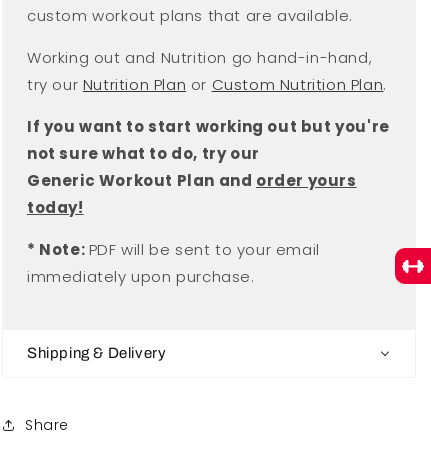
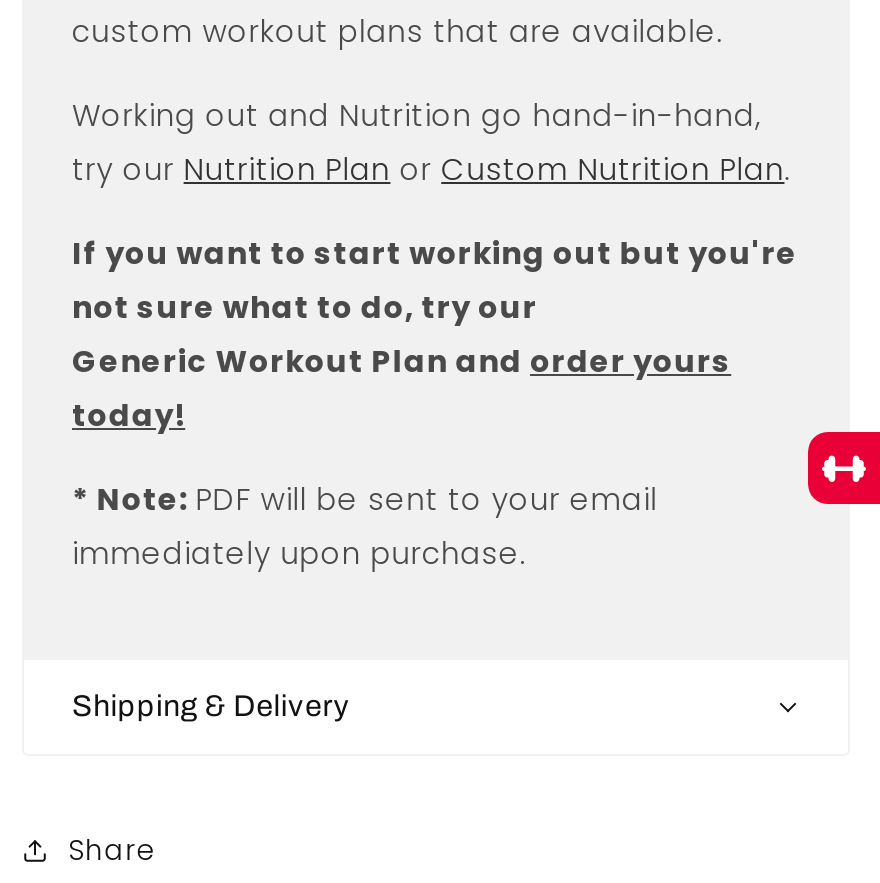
[394,216,428,285] [image] -> [806,430,874,568] [image]

